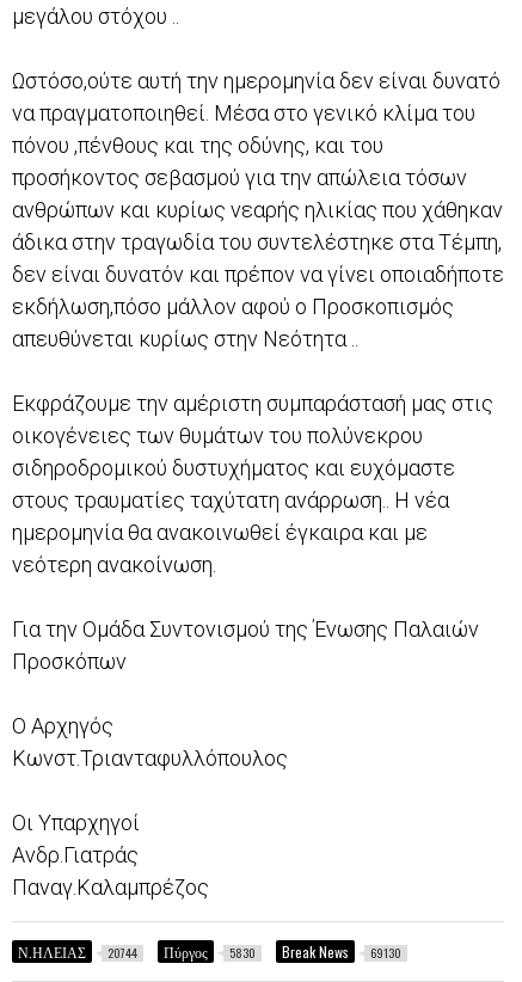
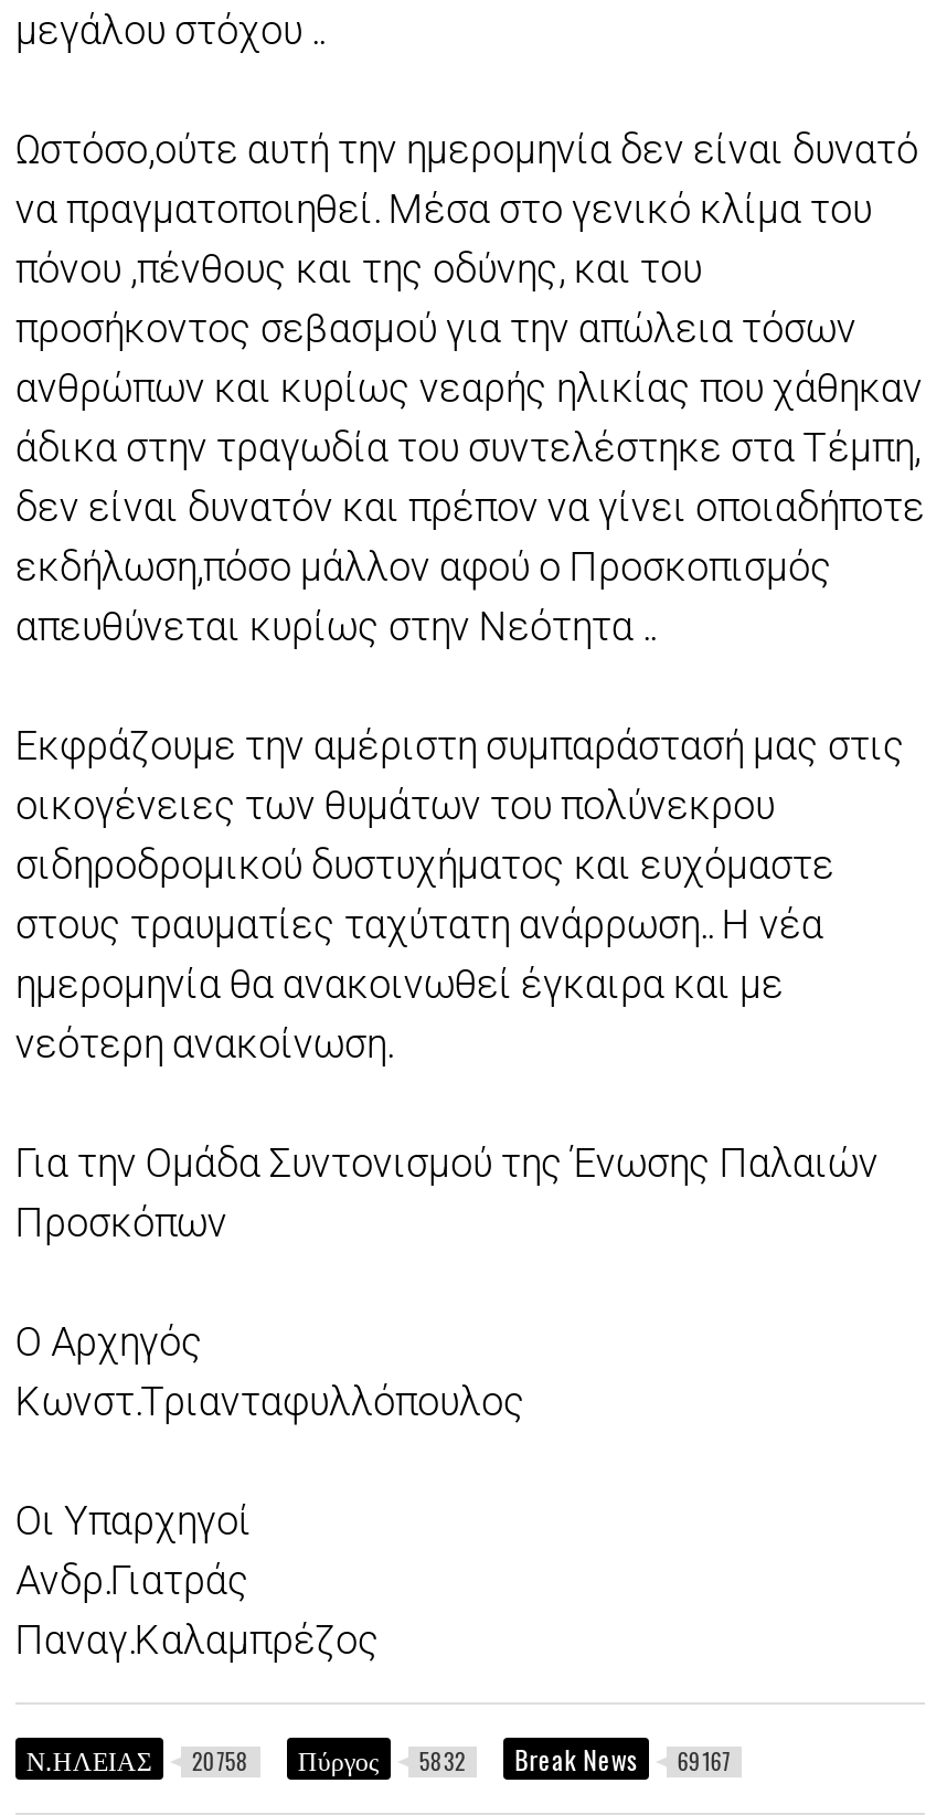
[107,944,137,962] 20744 -> [192,1745,249,1778] 20758
[229,944,256,962] 5830 -> [419,1745,466,1778] 5832
[370,944,401,962] 69130 -> [677,1745,730,1778] 69167

